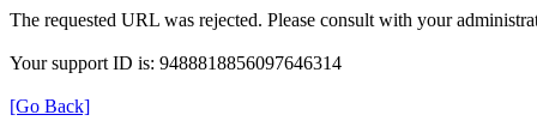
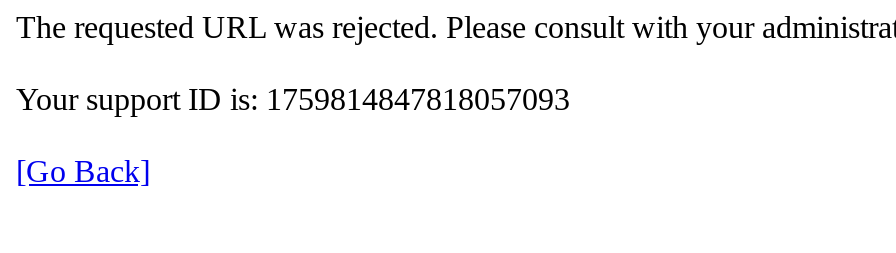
[10,53,342,73] Your support ID is: 9488818856097646314 -> [16,82,570,116] Your support ID is: 1759814847818057093

